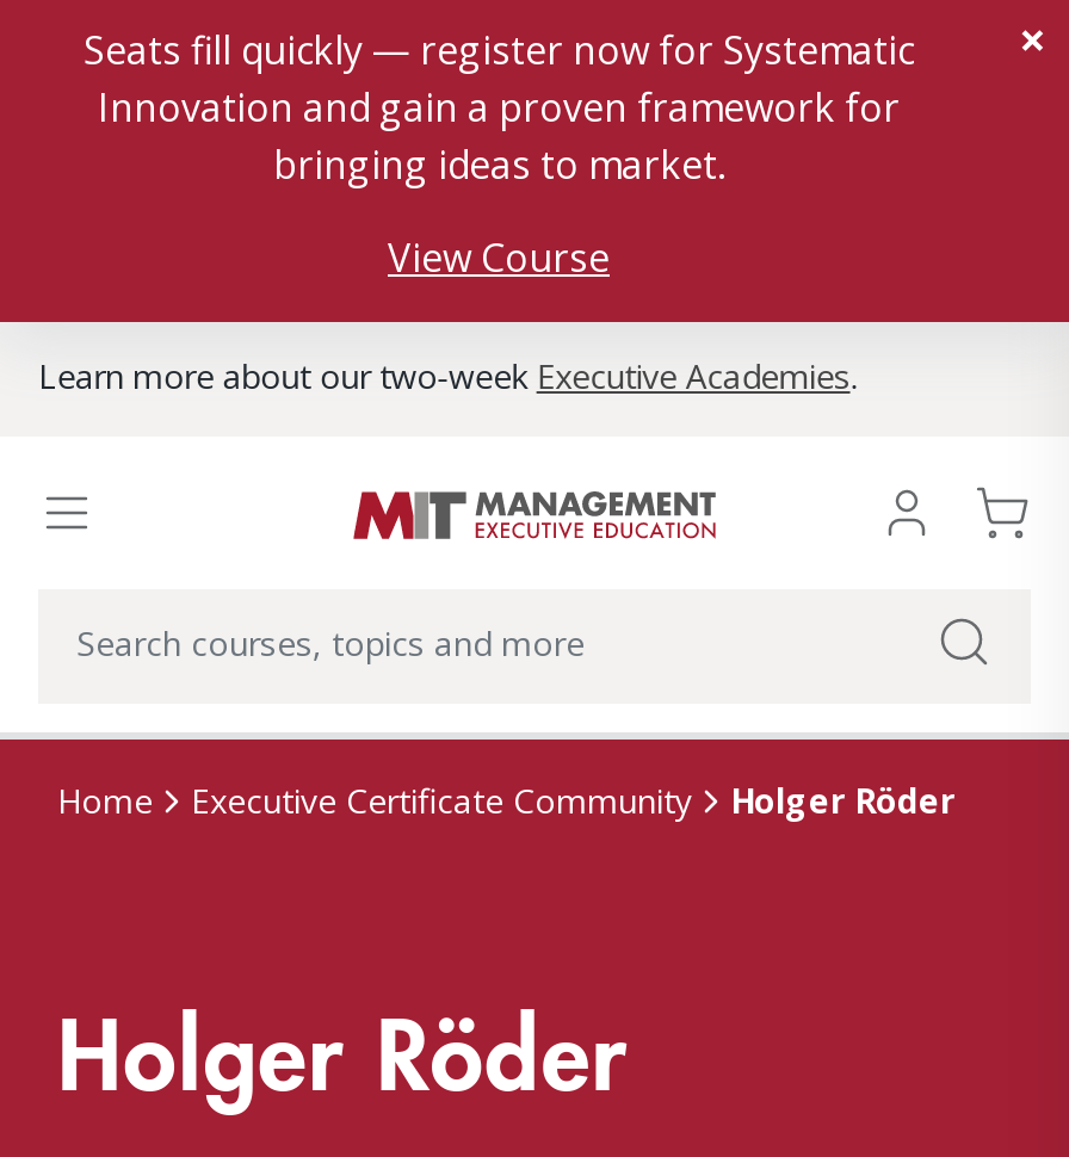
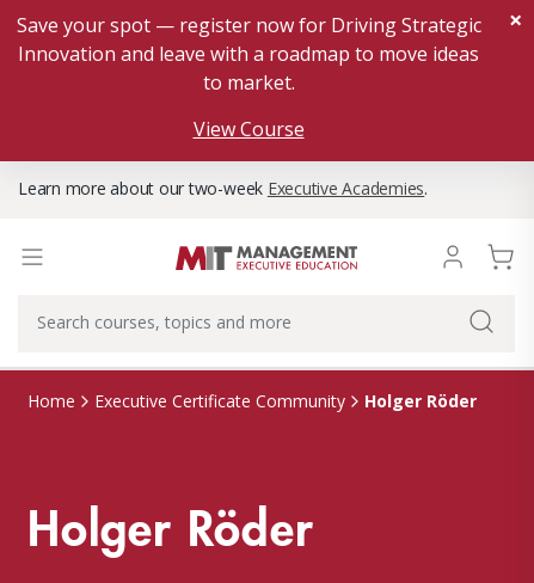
[84,24,914,191] Seats fill quickly — register now for Systematic | Innovation and gain a proven framework for | bringing ideas to market. -> [16,12,481,96] Save your spot — register now for Driving Strategic | Innovation and leave with a roadmap to move ideas | to market.

